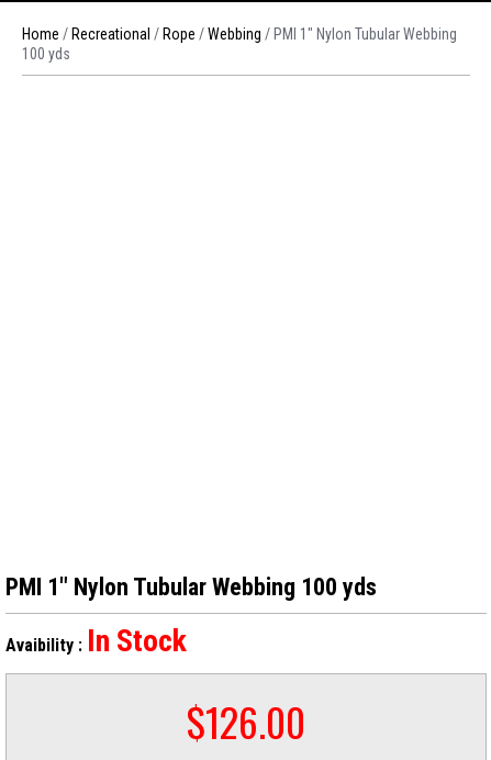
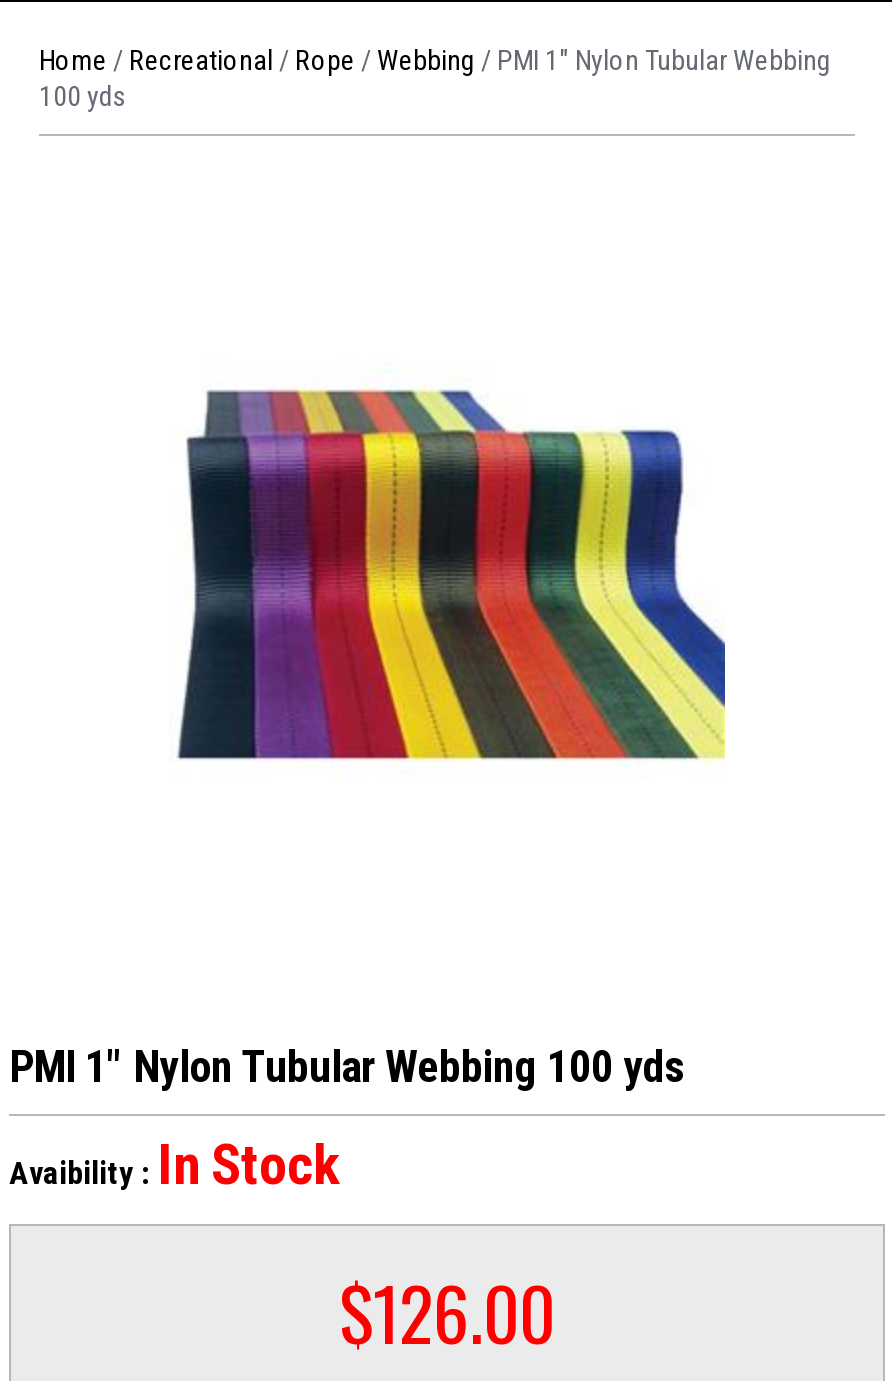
none -> [177,388,727,762] [image]

